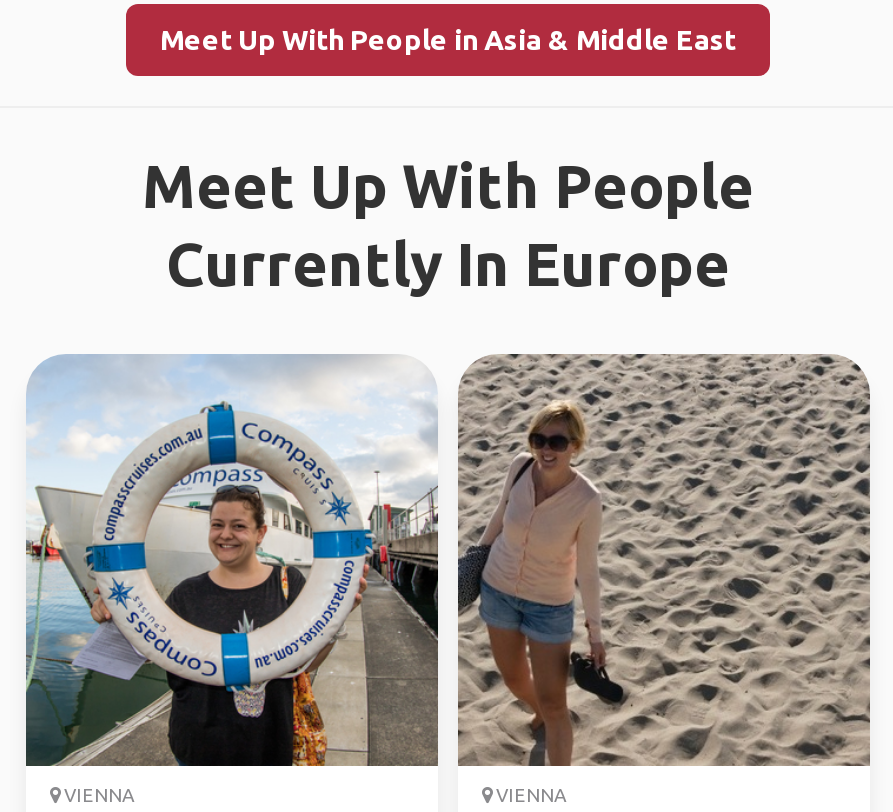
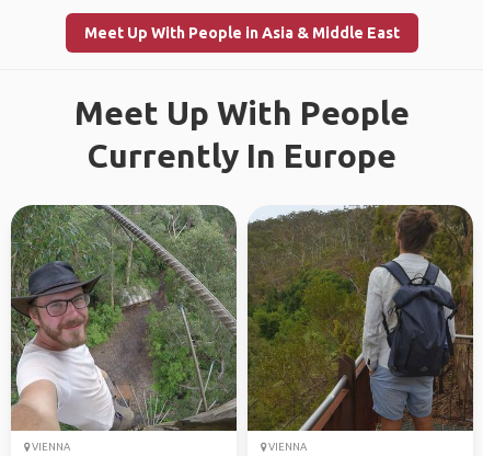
[24,354,438,768] [image] -> [10,204,238,432] [image]
[458,352,870,766] [image] -> [248,205,473,432] [image]

